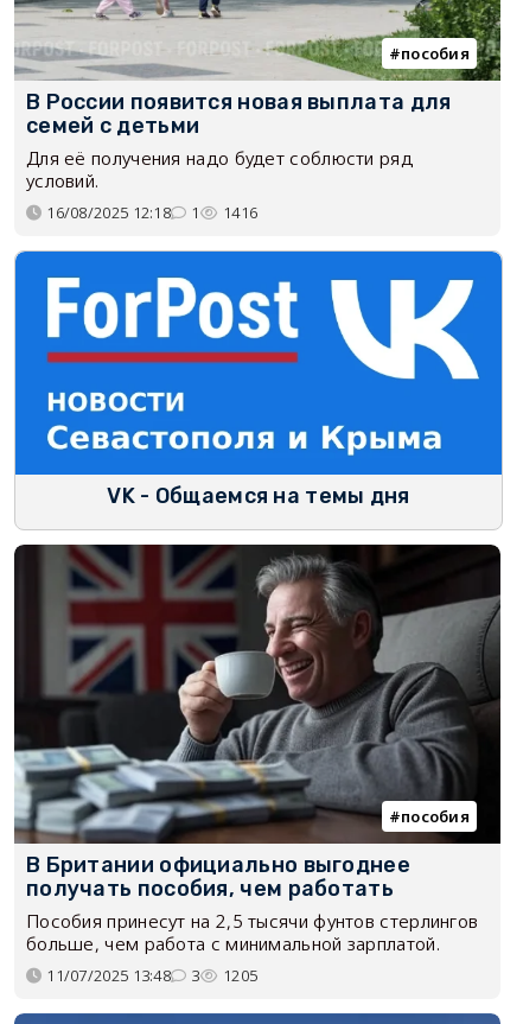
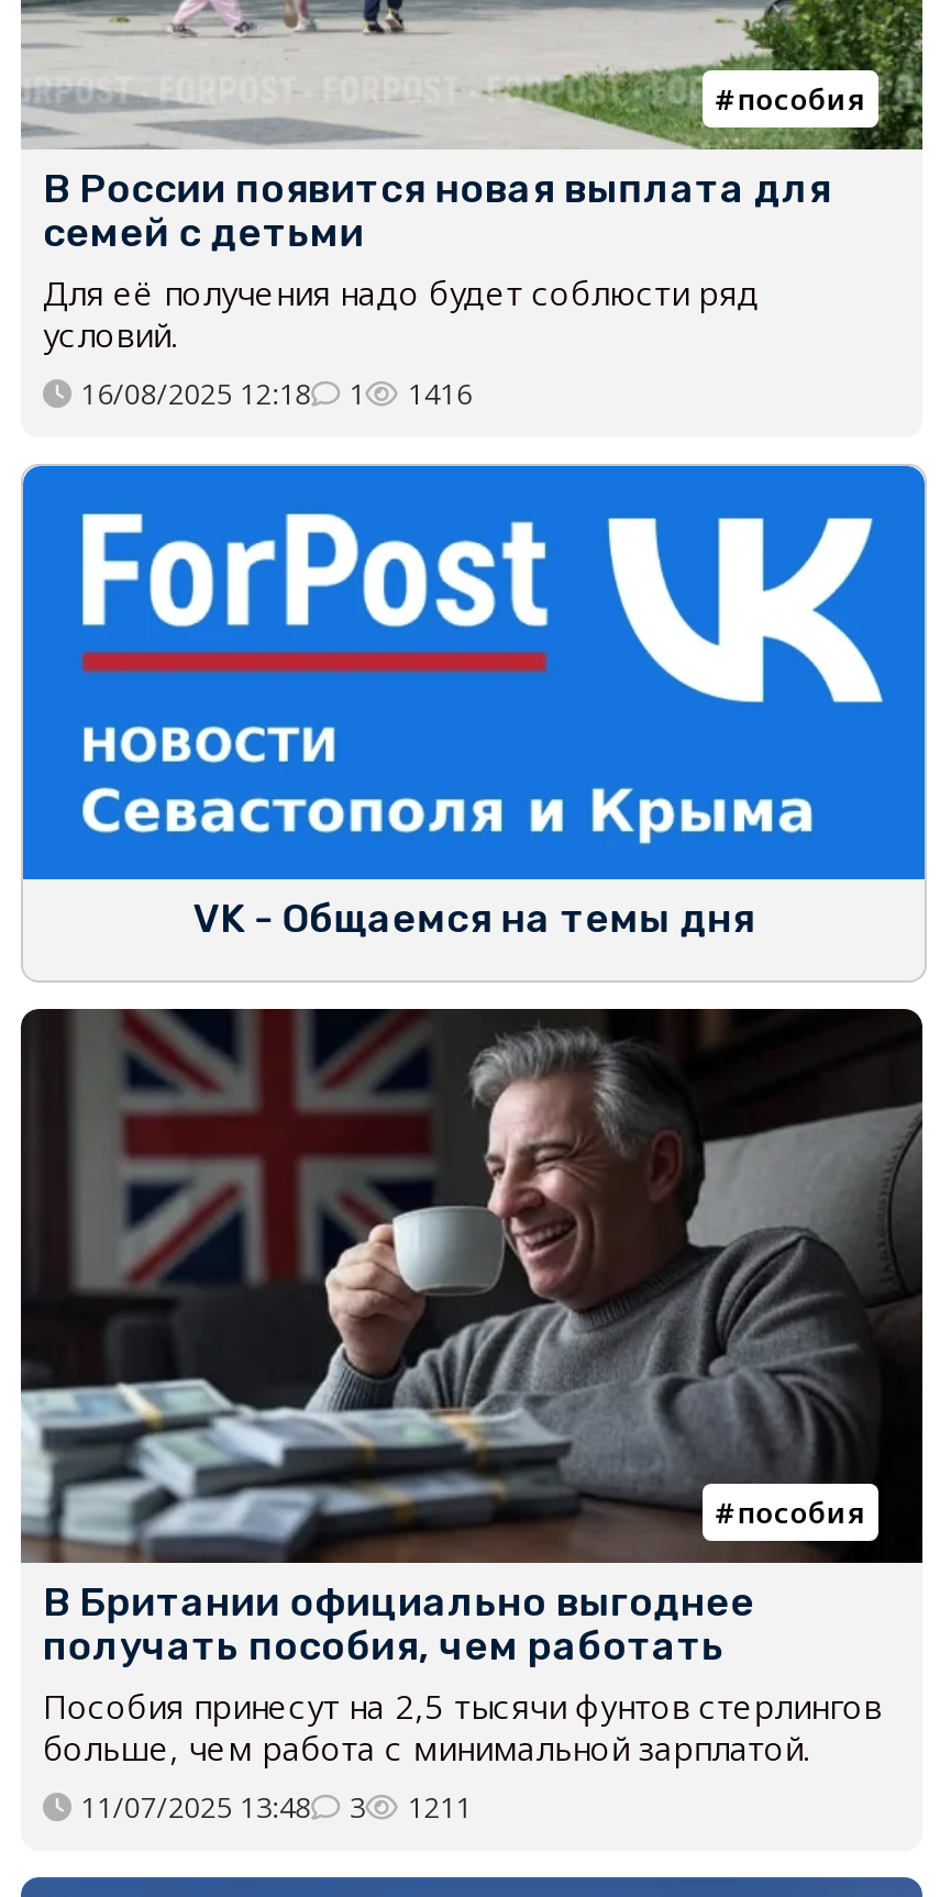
[47,965,258,986] 11/07/2025 13:48 3 1205 -> [81,1788,472,1827] 11/07/2025 13:48 3 1211

